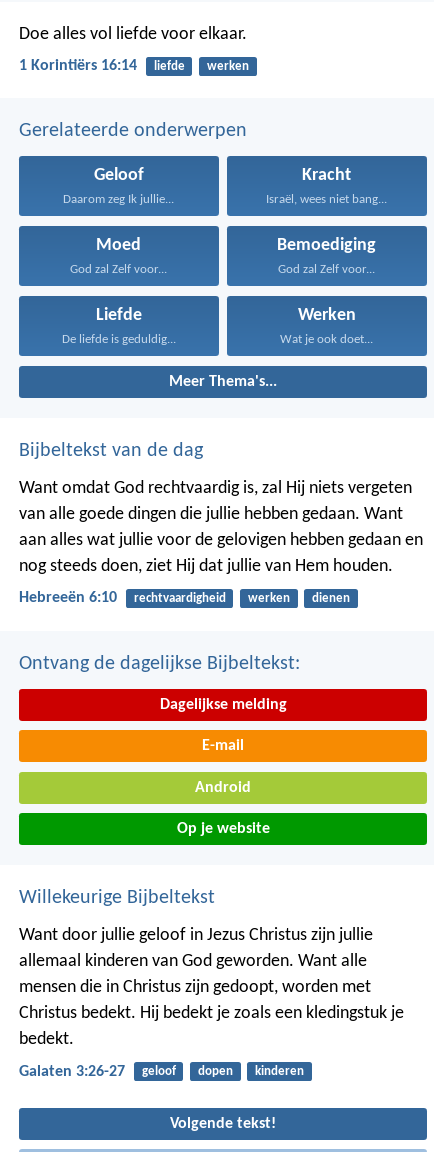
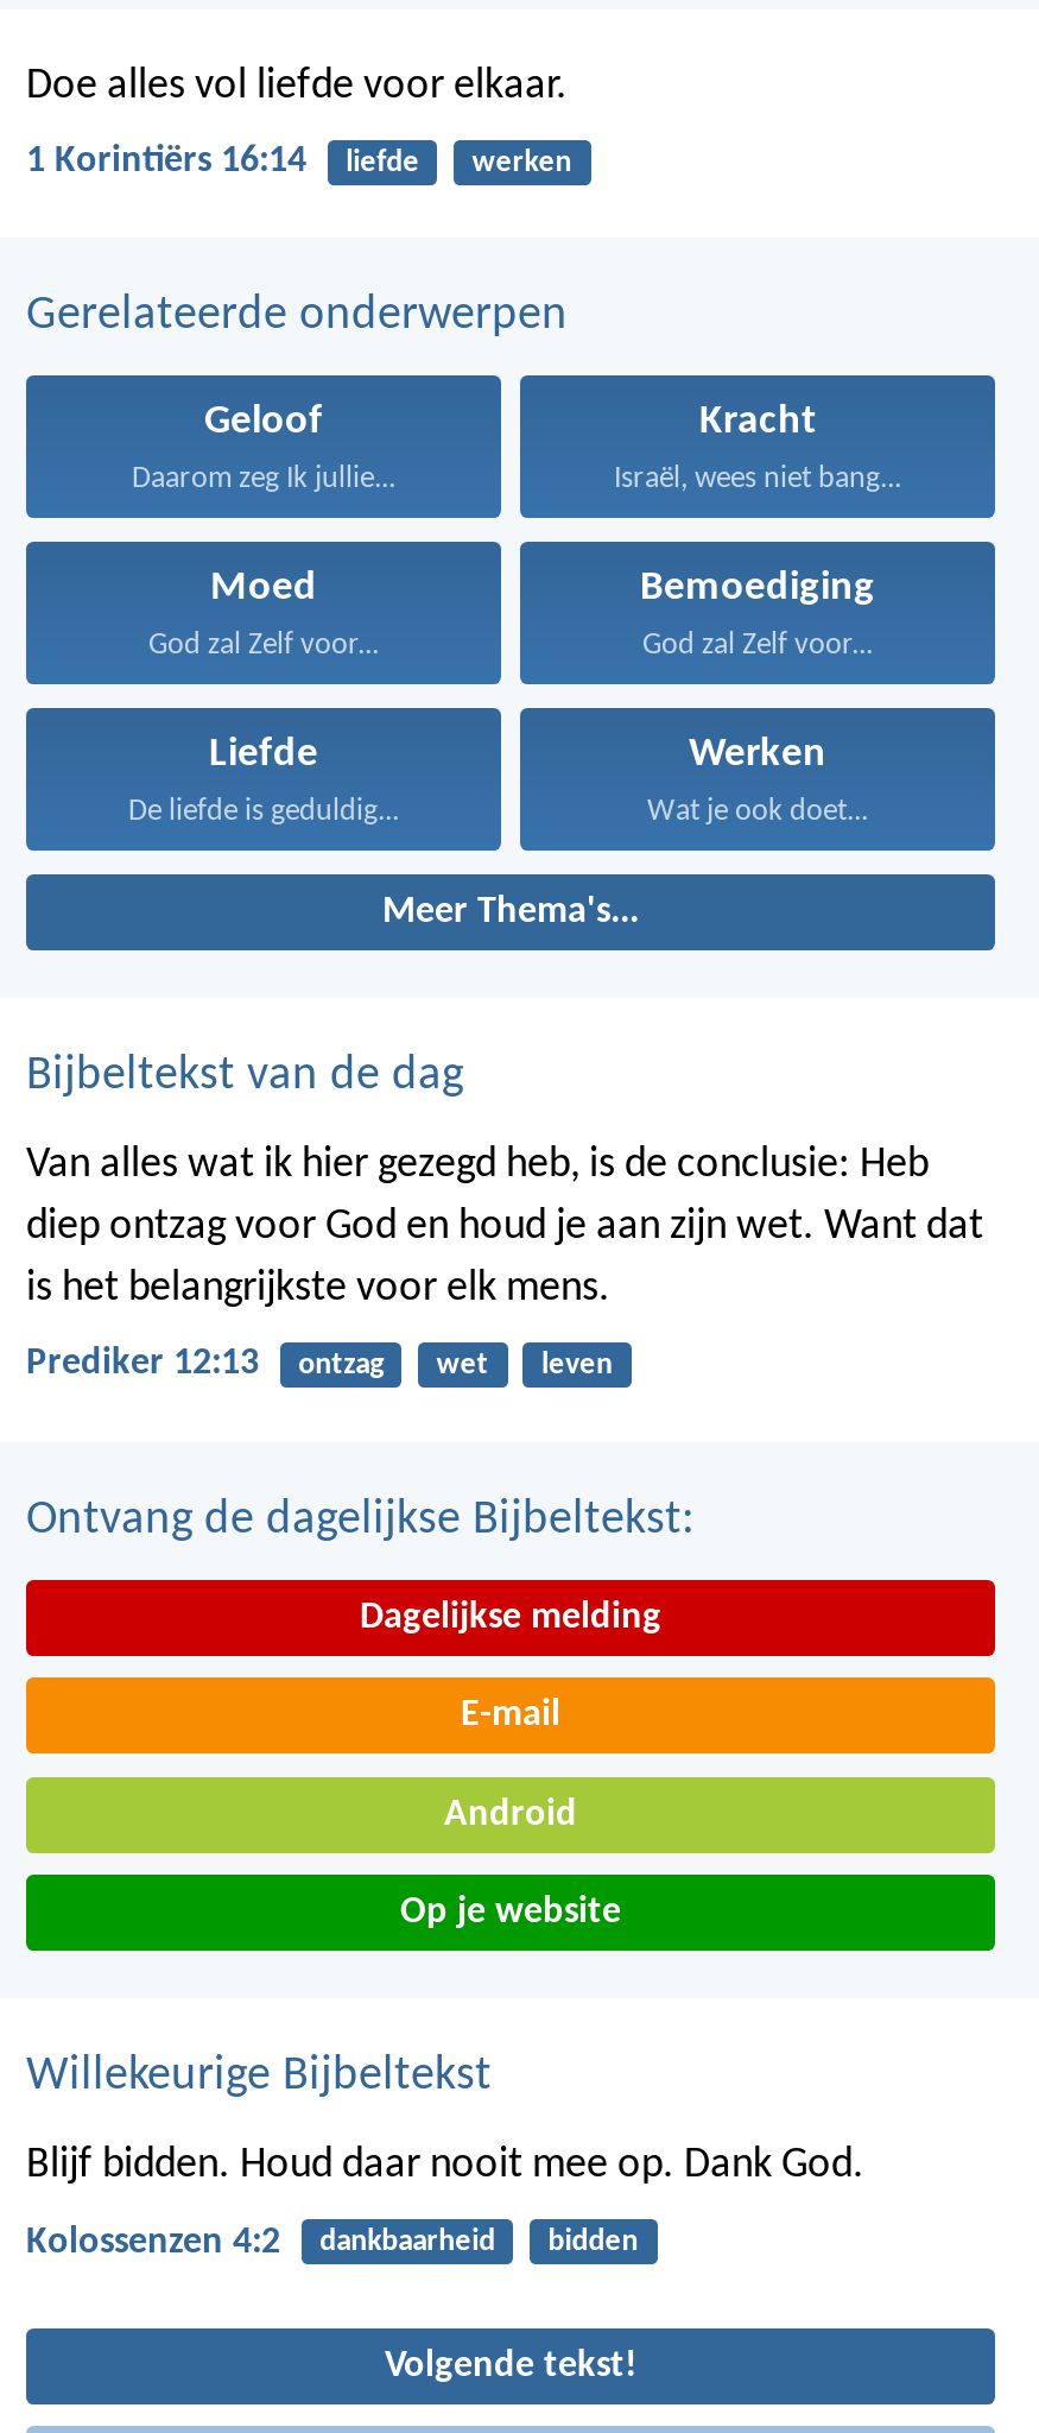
[19,479,423,576] Want omdat God rechtvaardig is, zal Hij niets vergeten | van alle goede dingen die jullie hebben gedaan. Want | aan alles wat jullie voor de gelovigen hebben gedaan en | nog steeds doen, ziet Hij dat jullie van Hem houden. -> [26,1143,983,1312] Van alles wat ik hier gezegd heb, is de conclusie: Heb | diep ontzag voor God en houd je aan zijn wet. Want dat | is het belangrijkste voor elk mens.
[19,590,350,606] Hebreeën 6:10 | rechtvaardigheid | werken | dienen -> [26,1346,613,1384] Prediker 12:13 | ontzag | wet | leven
[19,926,404,1049] Want door jullie geloof in Jezus Christus zijn jullie | allemaal kinderen van God geworden. Want alle | mensen die in Christus zijn gedoopt, worden met | Christus bedekt. Hij bedekt je zoals een kledingstuk je | bedekt. -> [26,2144,864,2189] Blijf bidden. Houd daar nooit mee op. Dank God.
[19,1063,304,1079] Galaten 3:26-27 | geloof | dopen | kinderen -> [26,2223,638,2261] Kolossenzen 4:2 | dankbaarheid | bidden

